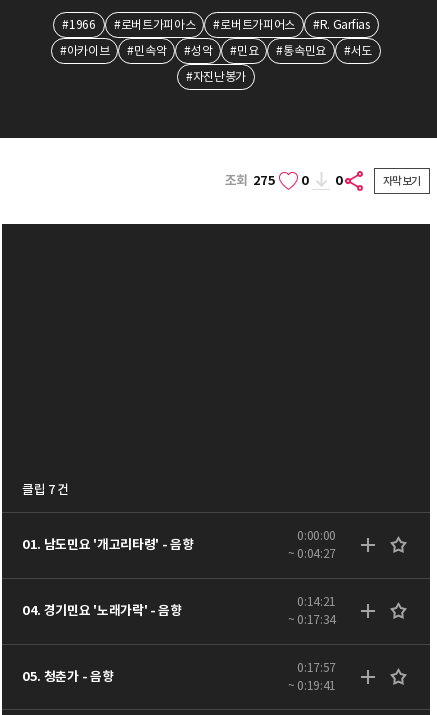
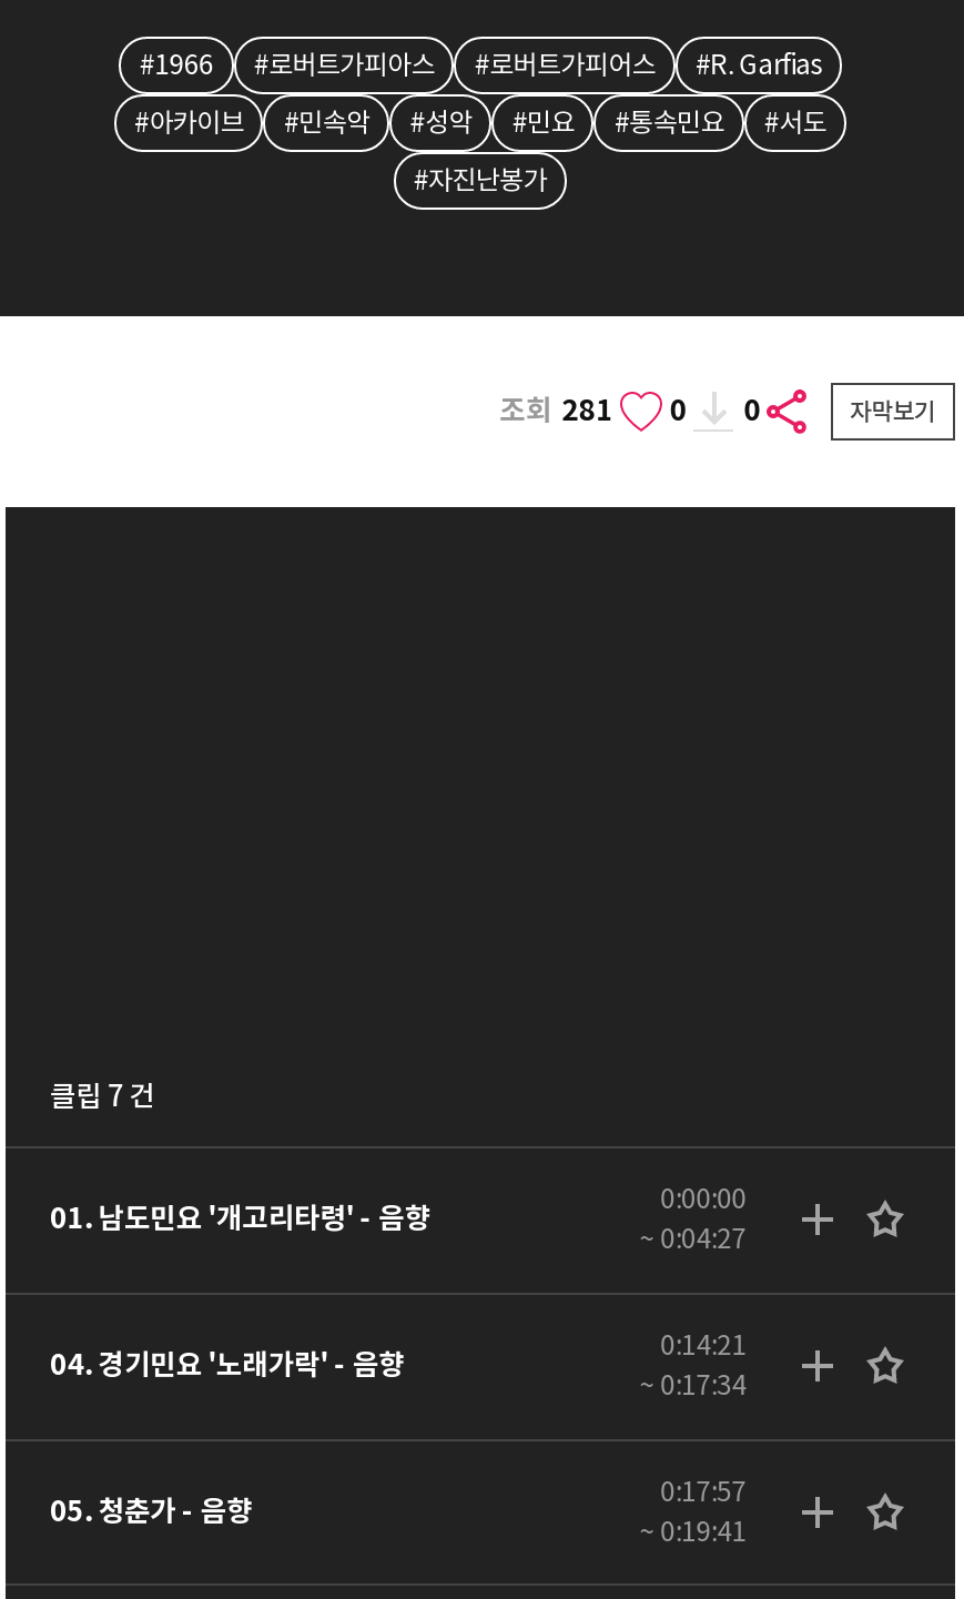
[225,172,342,189] 조회 275 0 0 -> [499,393,761,430] 조회 281 0 0

